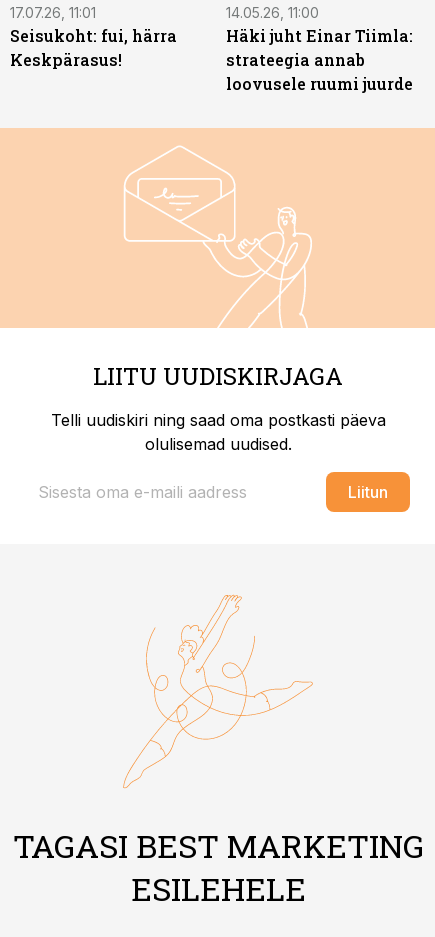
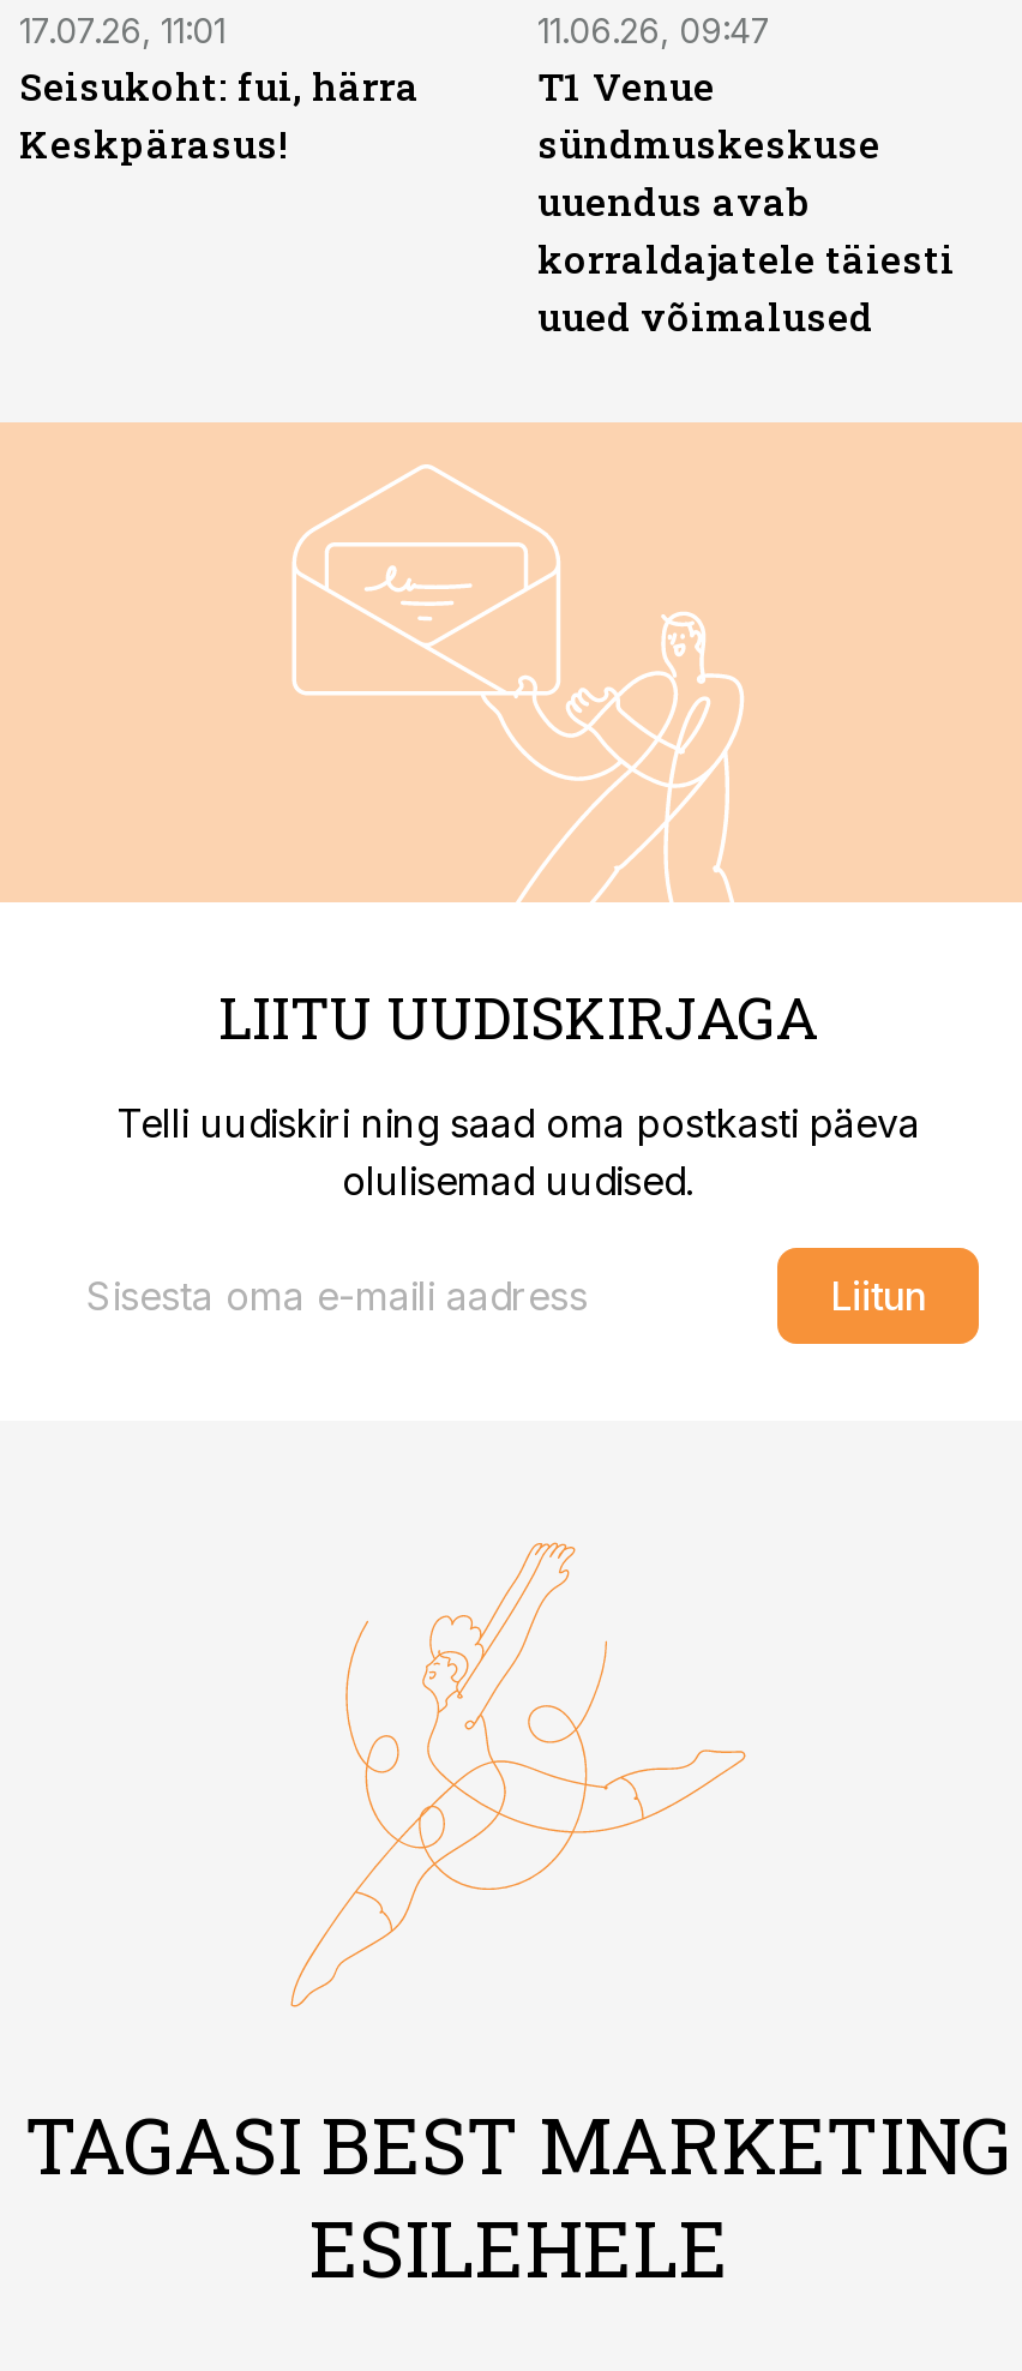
[226,4,413,94] 14.05.26, 11:00 | Häki juht Einar Tiimla: | strateegia annab | loovusele ruumi juurde -> [537,10,955,341] 11.06.26, 09:47 | T1 Venue | sündmuskeskuse | uuendus avab | korraldajatele täiesti | uued võimalused

